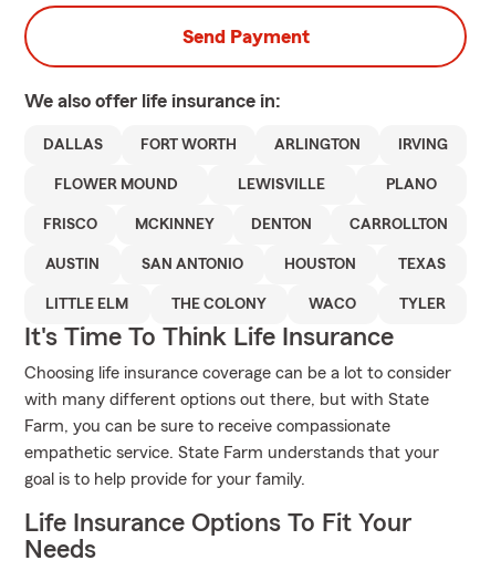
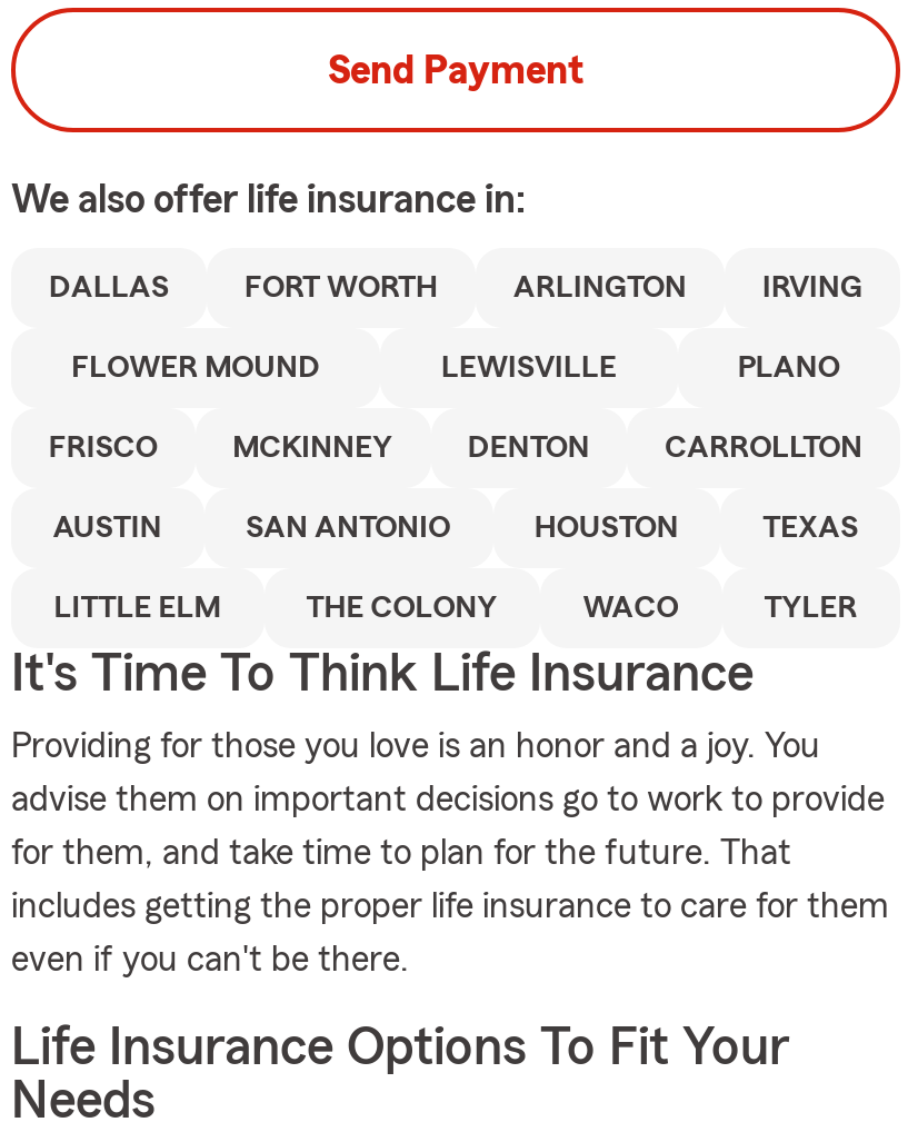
[24,364,451,382] Choosing life insurance coverage can be a lot to consider -> [11,728,820,764] Providing for those you love is an honor and a joy. You
[24,391,429,408] with many different options out there, but with State -> [11,782,885,817] advise them on important decisions go to work to provide
[24,417,390,435] Farm, you can be sure to receive compassionate -> [11,835,791,871] for them, and take time to plan for the future. That
[24,444,439,461] empathetic service. State Farm understands that your -> [11,888,889,924] includes getting the proper life insurance to care for them
[24,470,305,488] goal is to help provide for your family. -> [11,942,409,977] even if you can't be there.

